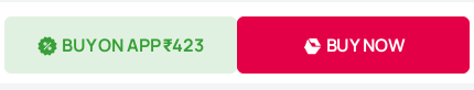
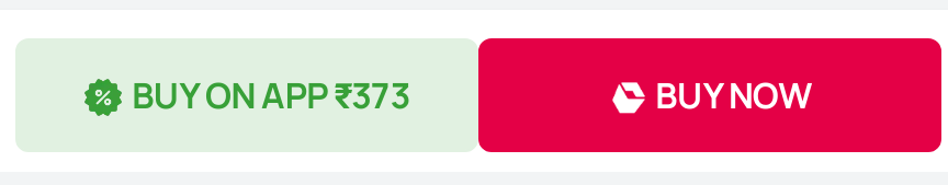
[62,33,204,57] BUY ON APP ₹423 -> [132,71,410,119] BUY ON APP ₹373

